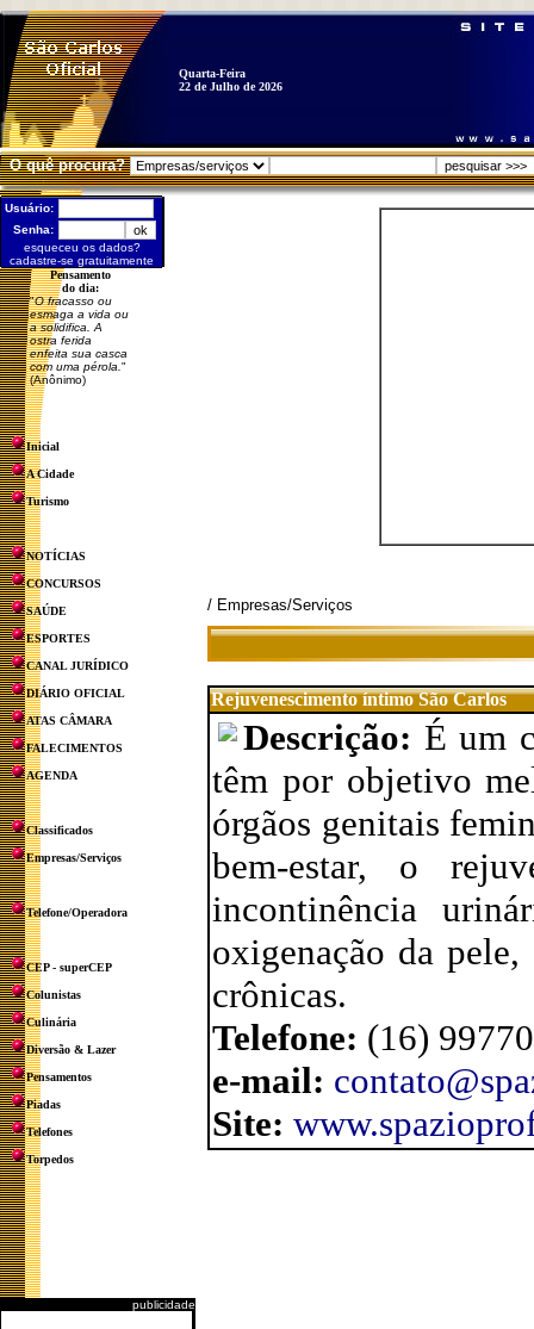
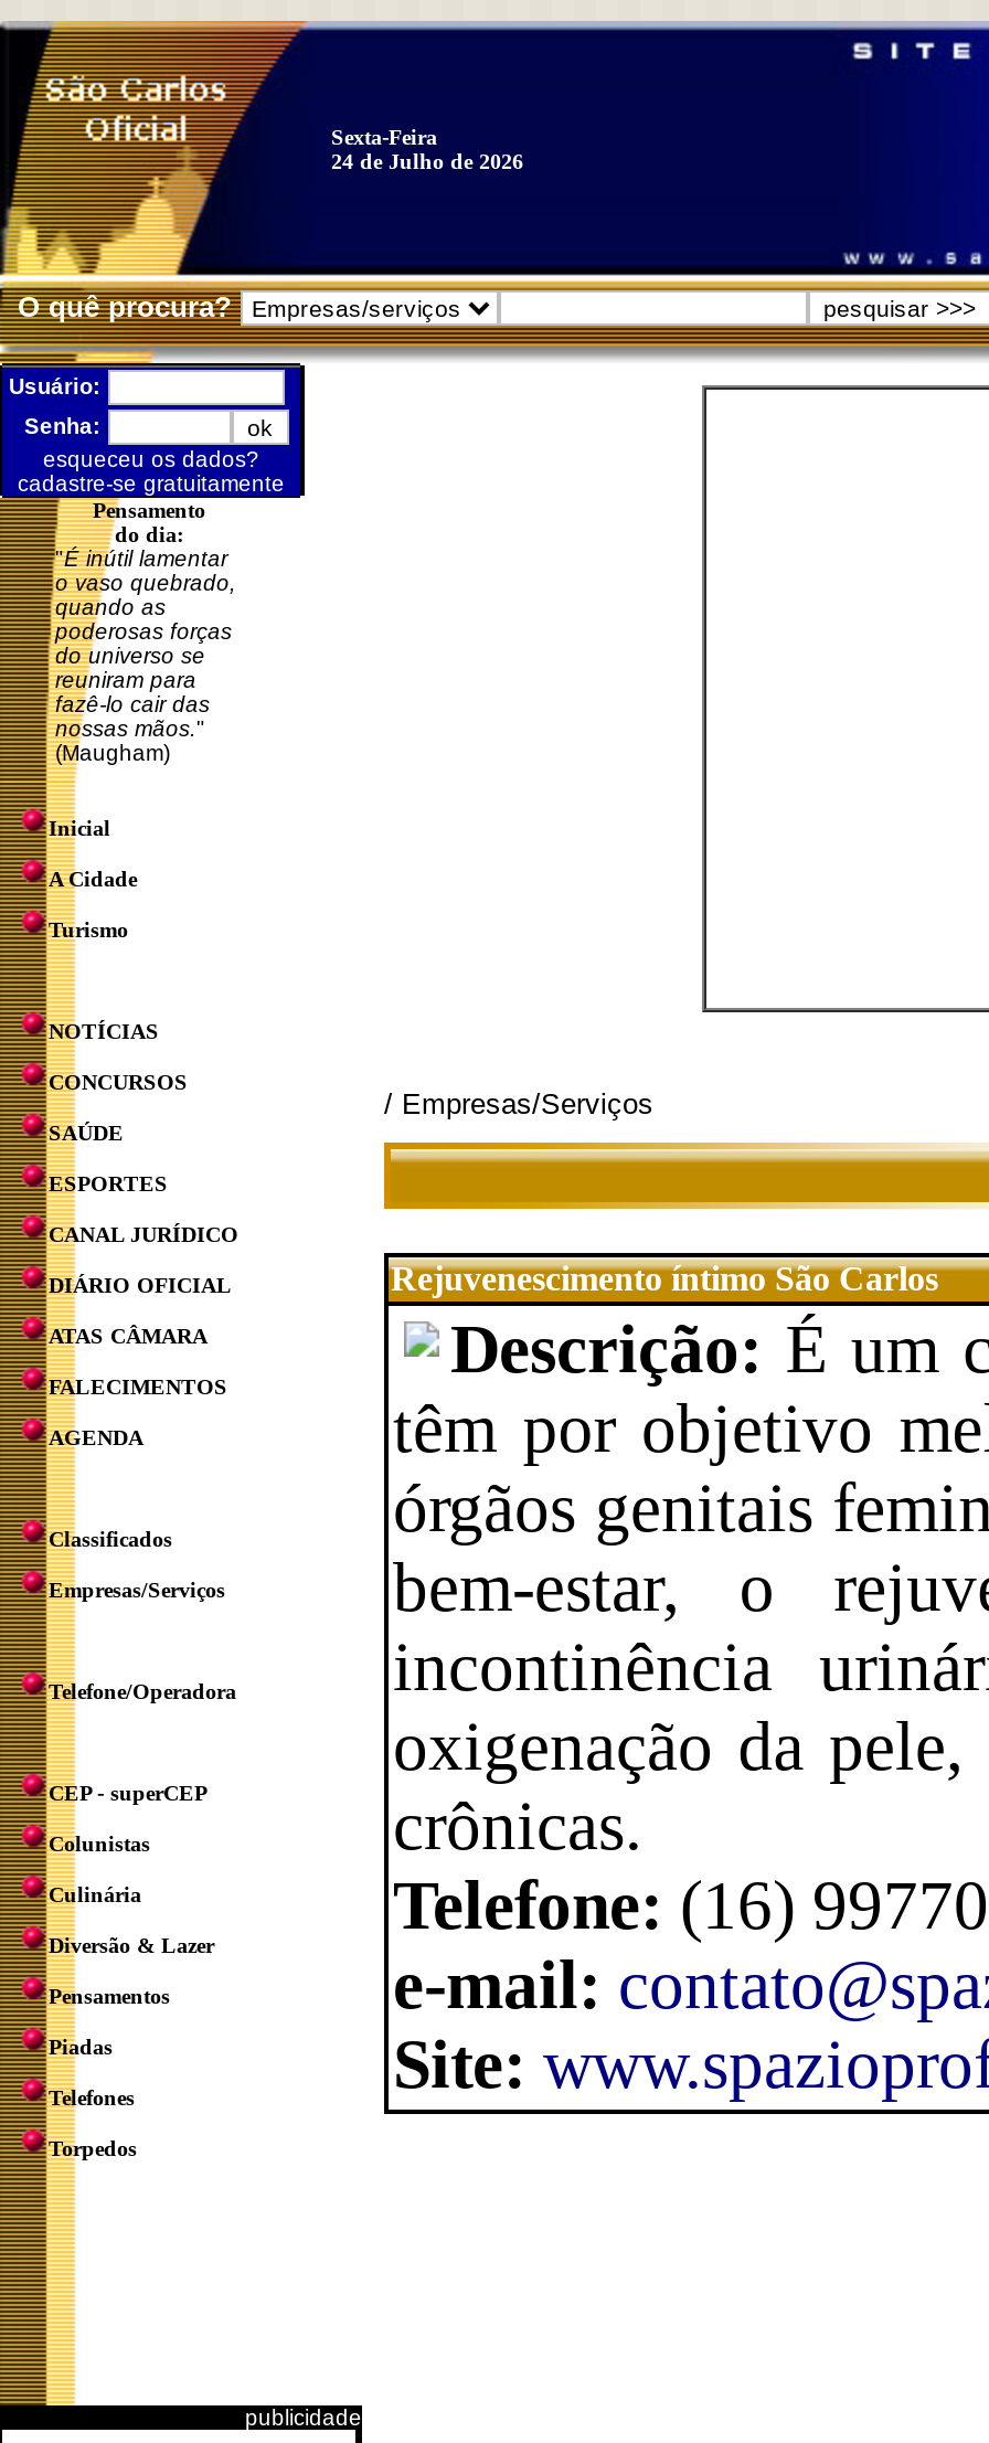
[179,67,282,93] Quarta-Feira | 22 de Julho de 2026 -> [331,125,523,173] Sexta-Feira | 24 de Julho de 2026
[30,294,129,386] "O fracasso ou | esmaga a vida ou | a solidifica. A | ostra ferida | enfeita sua casca | com uma pérola." | (Anônimo) -> [55,546,236,765] "É inútil lamentar | o vaso quebrado, | quando as | poderosas forças | do universo se | reuniram para | fazê-lo cair das | nossas mãos. " | (Maugham)

